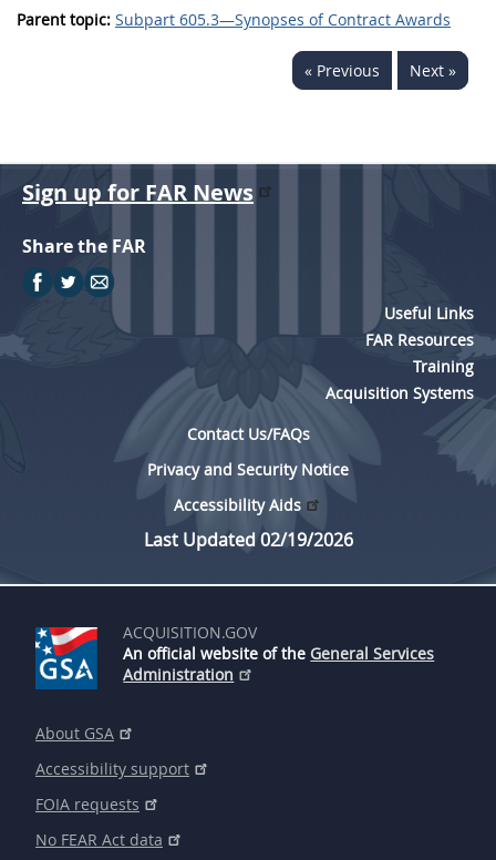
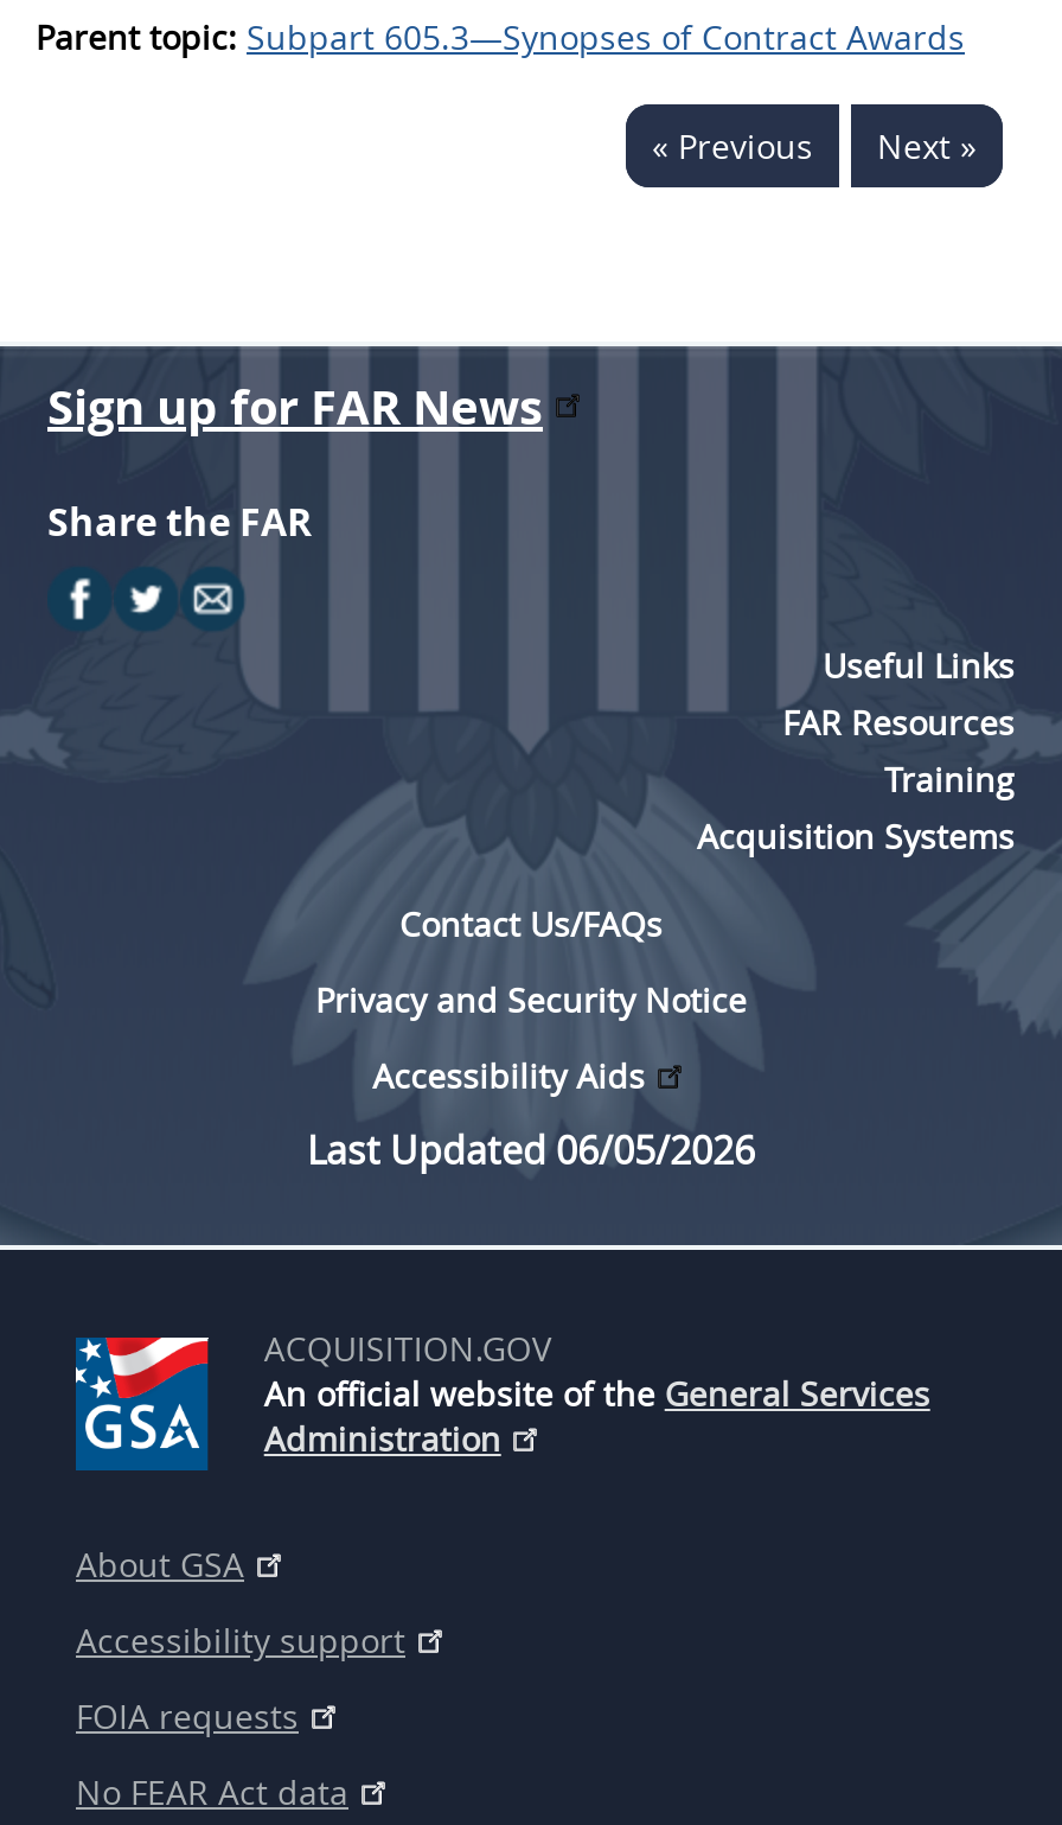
[143,528,353,552] Last Updated 02/19/2026 -> [307,1124,755,1176] Last Updated 06/05/2026

